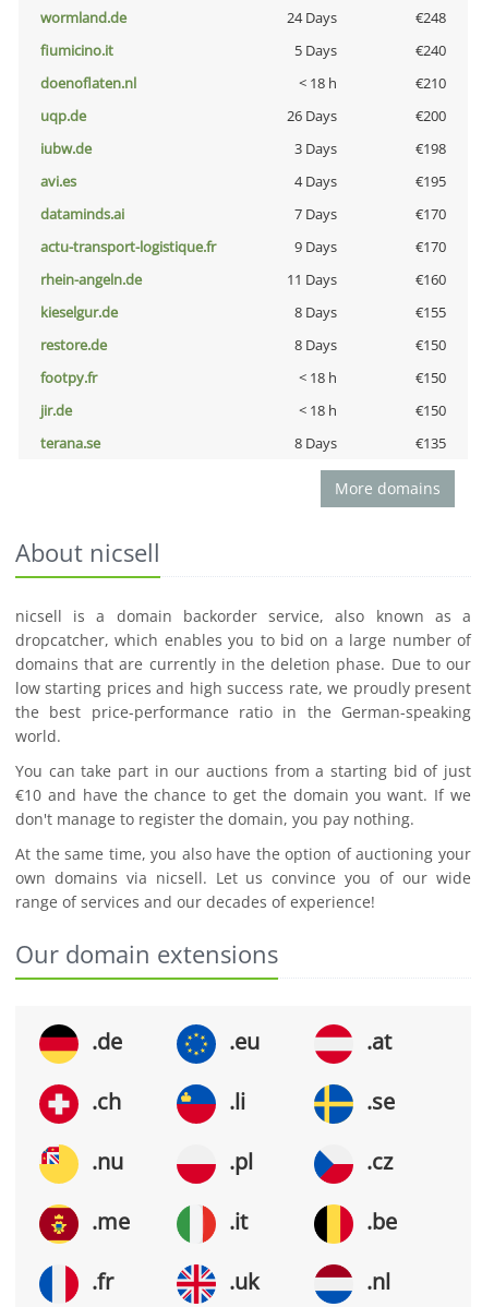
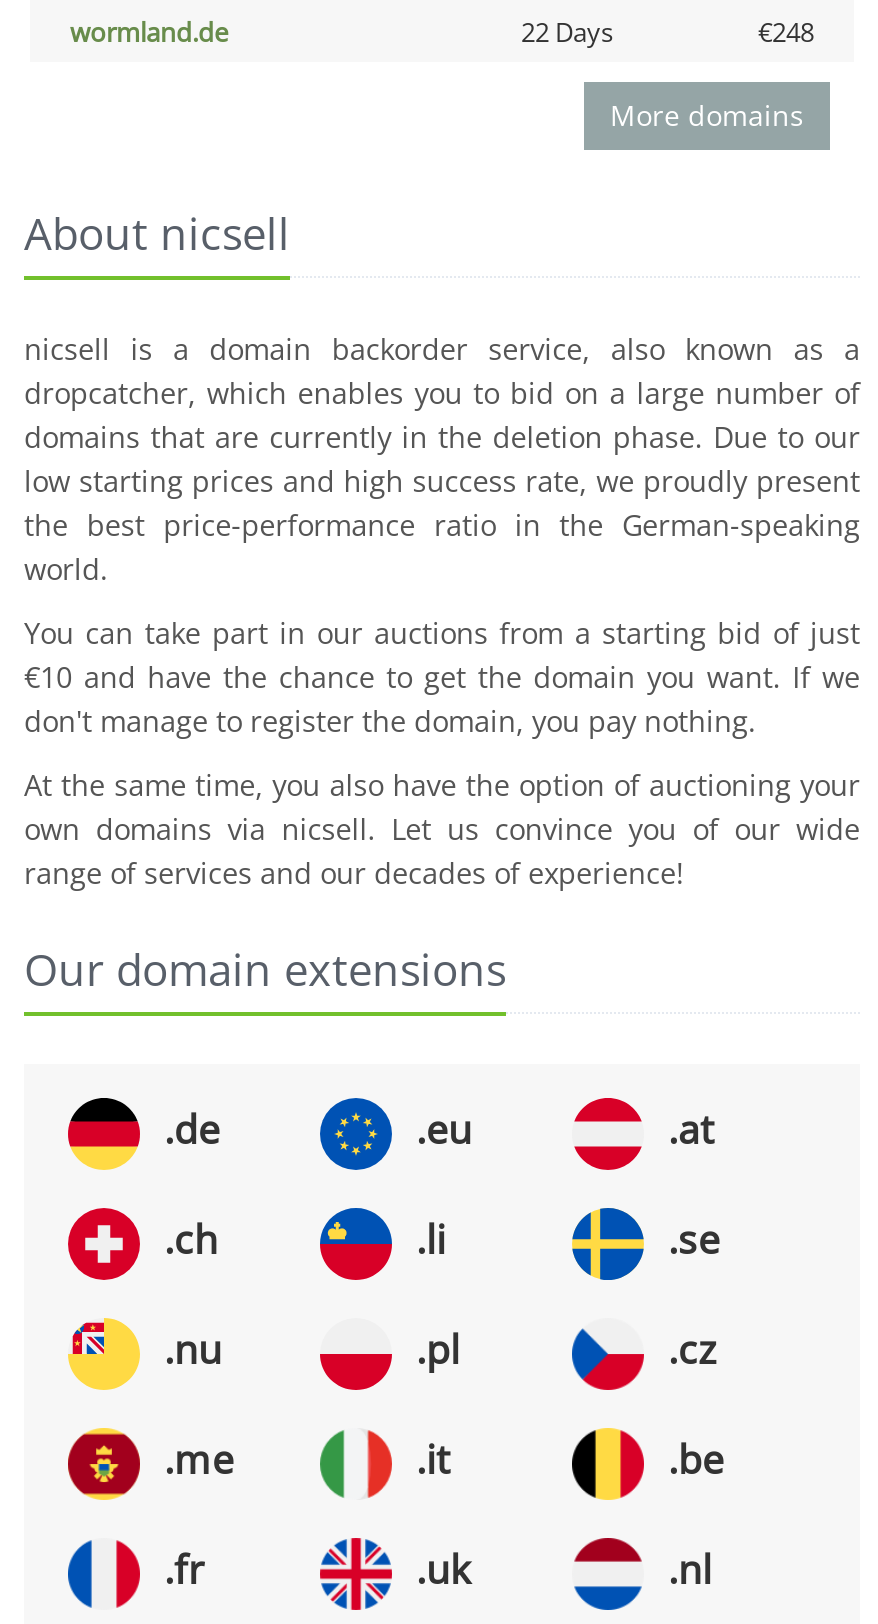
[286,8,336,27] 24 Days -> [521,14,613,50] 22 Days
[40,41,446,453] fiumicino.it | 5 Days | €240 | doenoflaten.nl | < 18 h | €210 | uqp.de | 26 Days | €200 | iubw.de | 3 Days | €198 | avi.es | 4 Days | €195 | dataminds.ai | 7 Days | €170 | actu-transport-logistique.fr | 9 Days | €170 | rhein-angeln.de | 11 Days | €160 | kieselgur.de | 8 Days | €155 | restore.de | 8 Days | €150 | footpy.fr | < 18 h | €150 | jir.de | < 18 h | €150 | terana.se | 8 Days | €135 -> none

